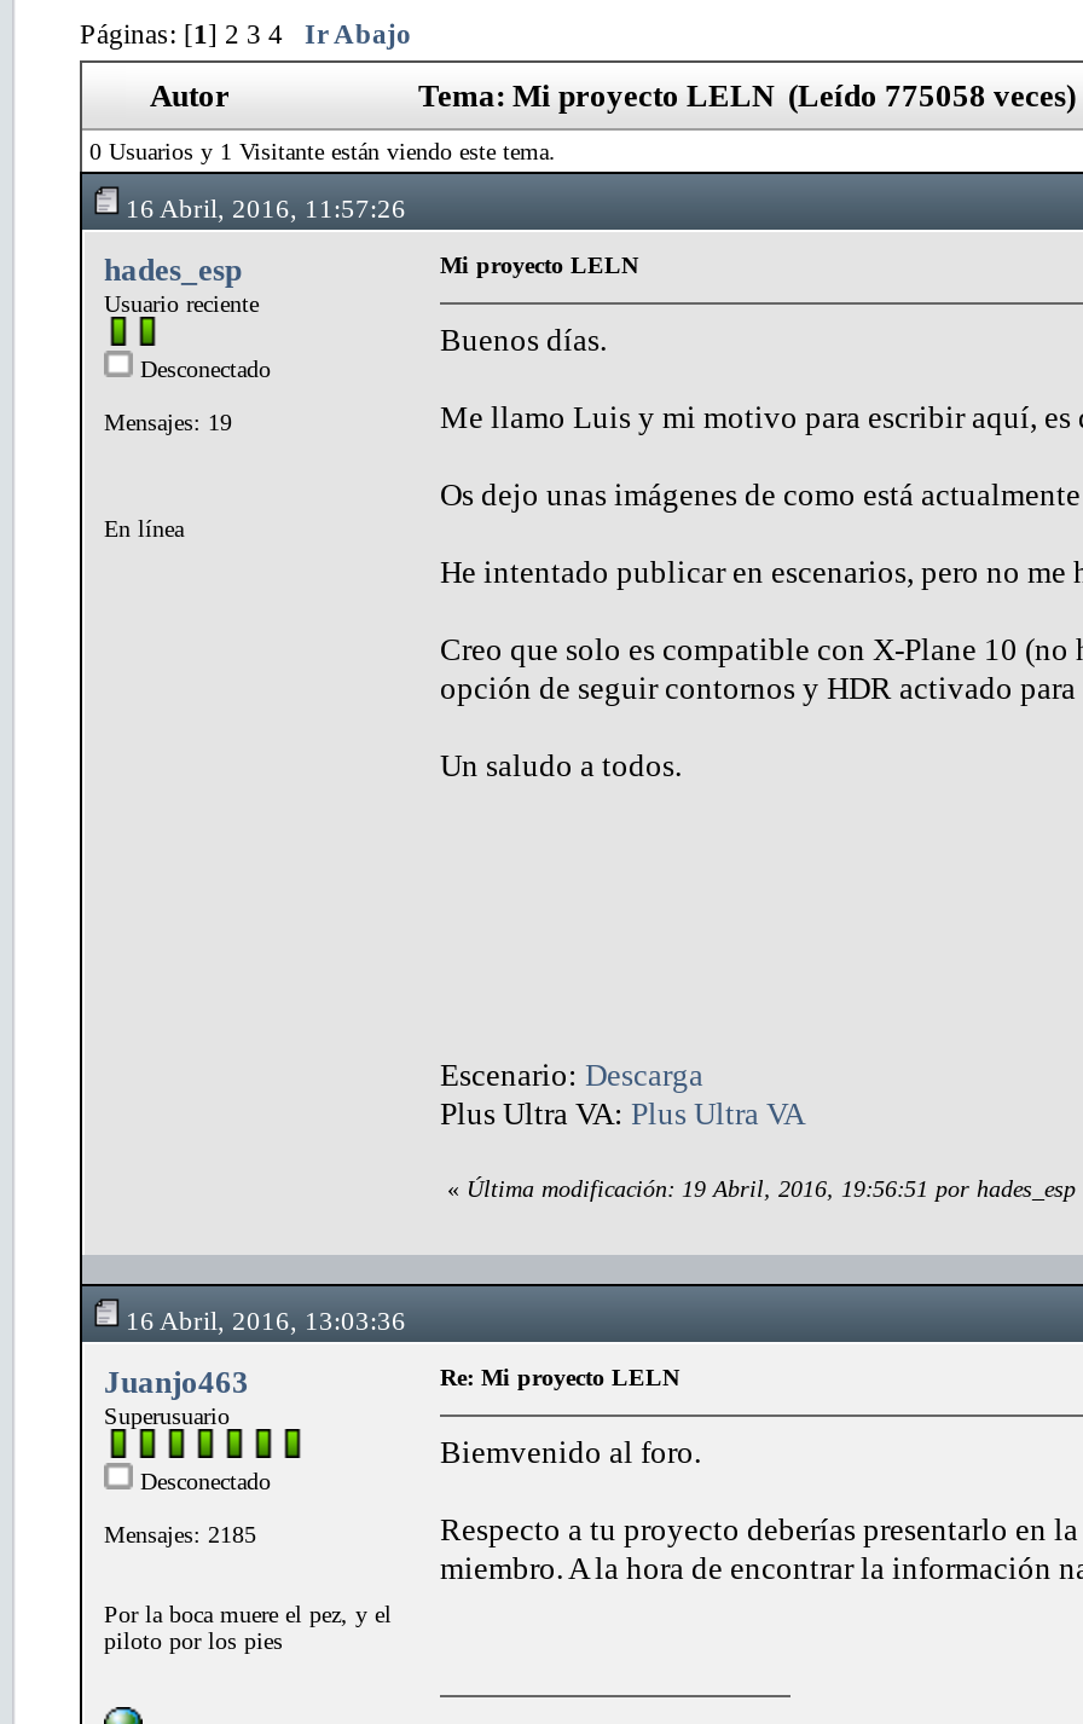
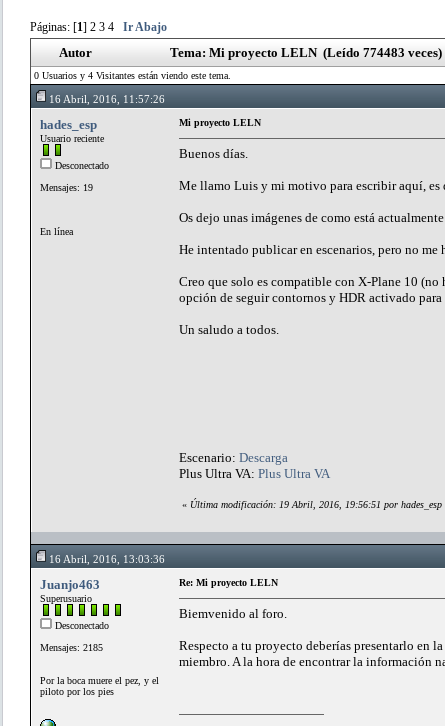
[418,77,1076,114] Tema: Mi proyecto LELN (Leído 775058 veces) -> [170,45,442,60] Tema: Mi proyecto LELN (Leído 774483 veces)
[89,138,556,164] 0 Usuarios y 1 Visitante están viendo este tema. -> [34,70,231,81] 0 Usuarios y 4 Visitantes están viendo este tema.

